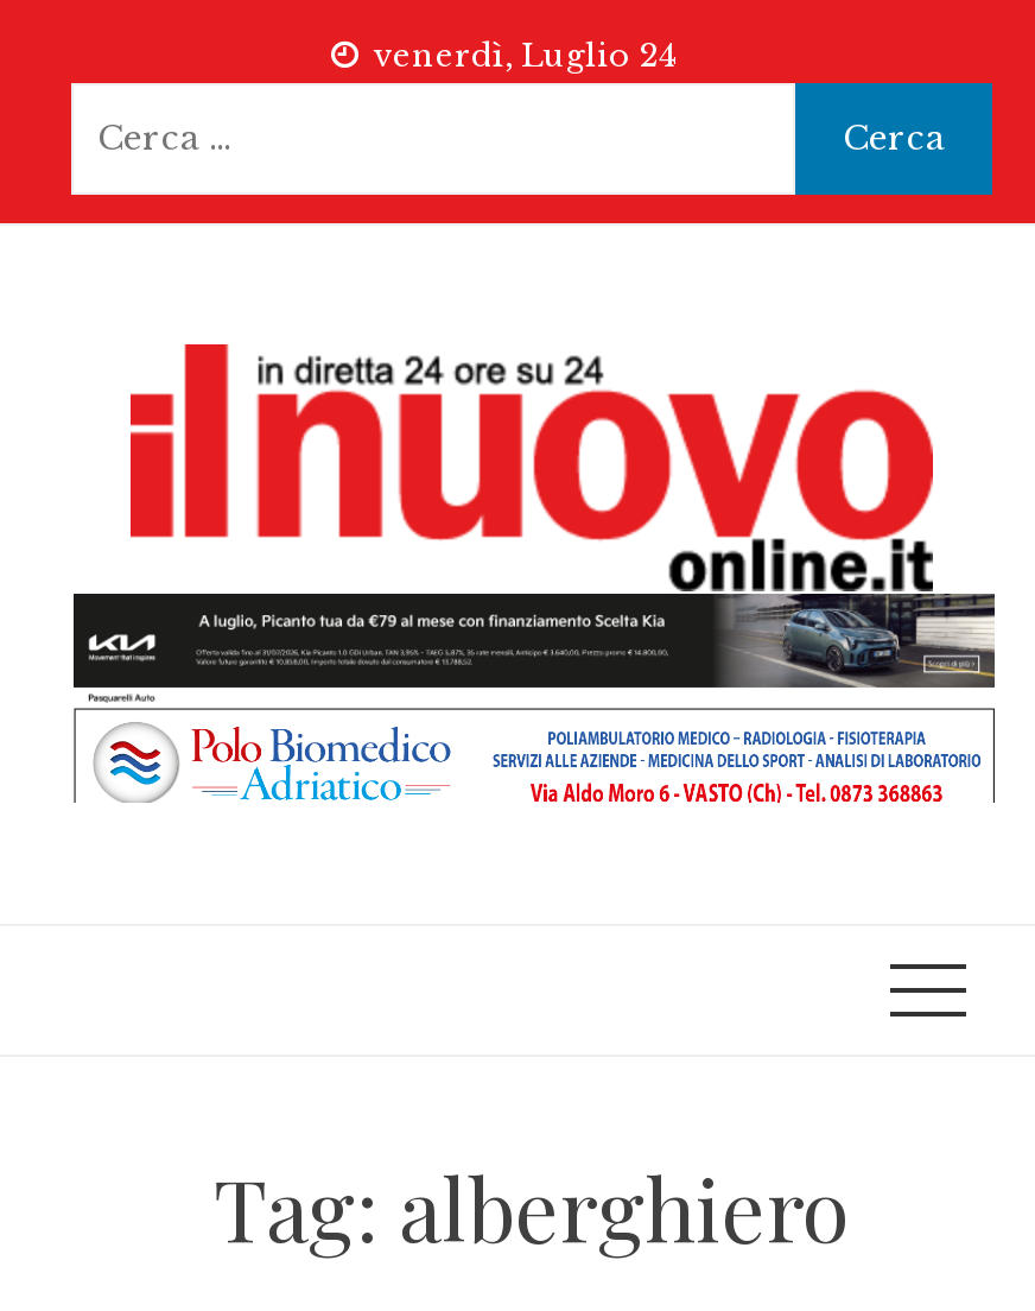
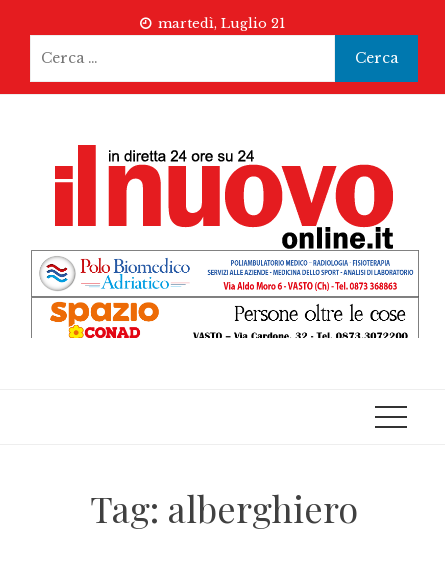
[374,36,675,76] venerdì, Luglio 24 -> [157,15,284,32] martedì, Luglio 21
[74,594,995,803] [image] -> [30,249,420,339] [image]

